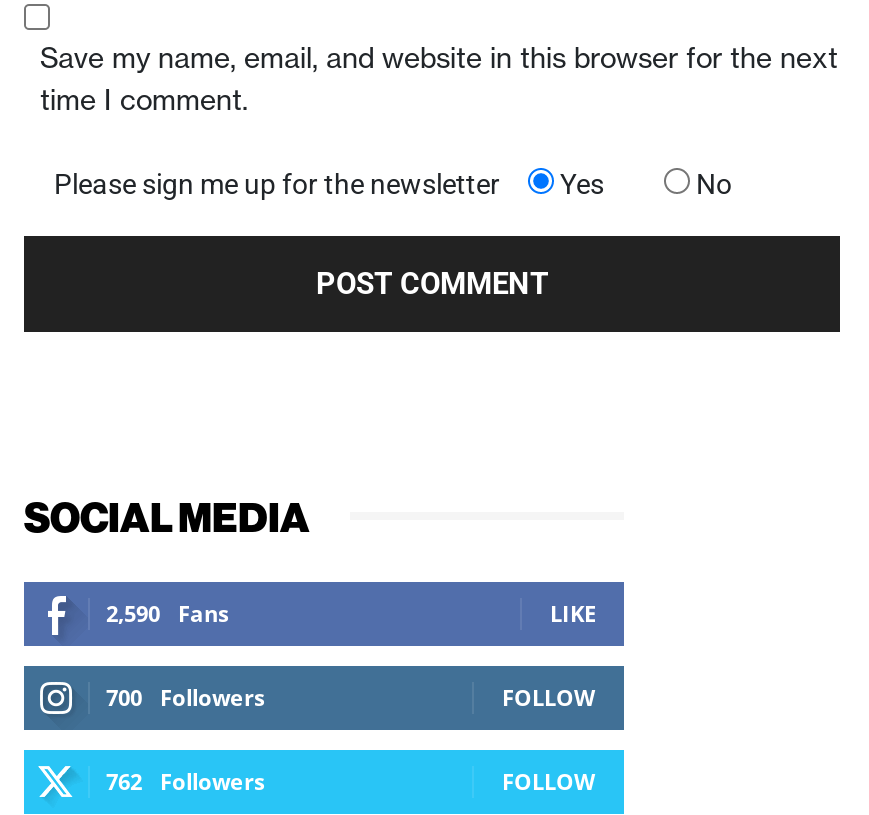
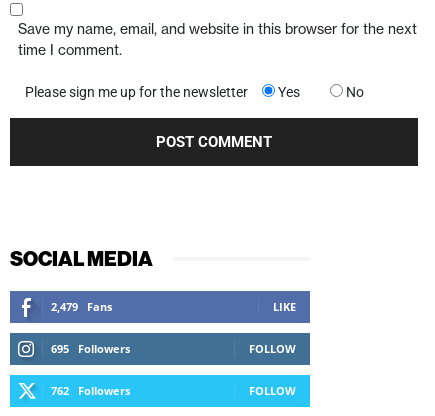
[106,597,228,627] 2,590 Fans -> [51,299,112,314] 2,479 Fans
[106,681,264,711] 700 Followers -> [51,341,130,356] 695 Followers

